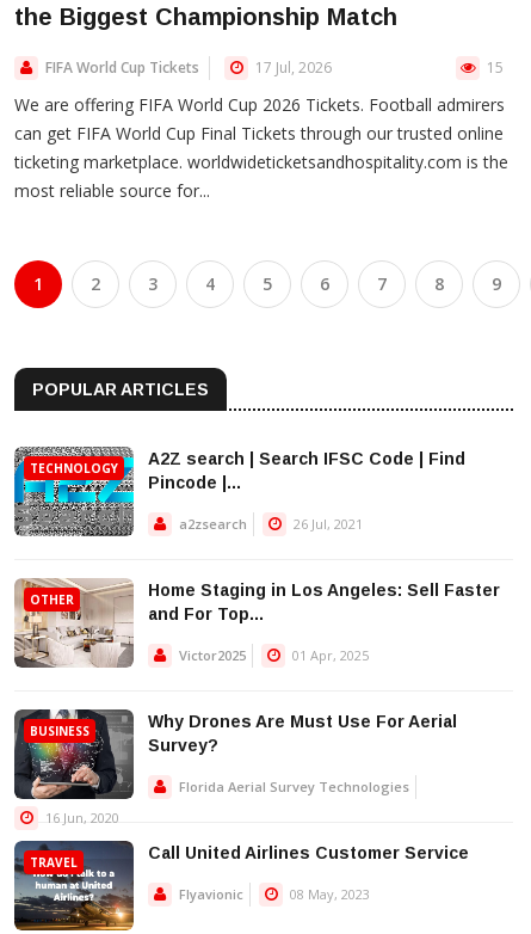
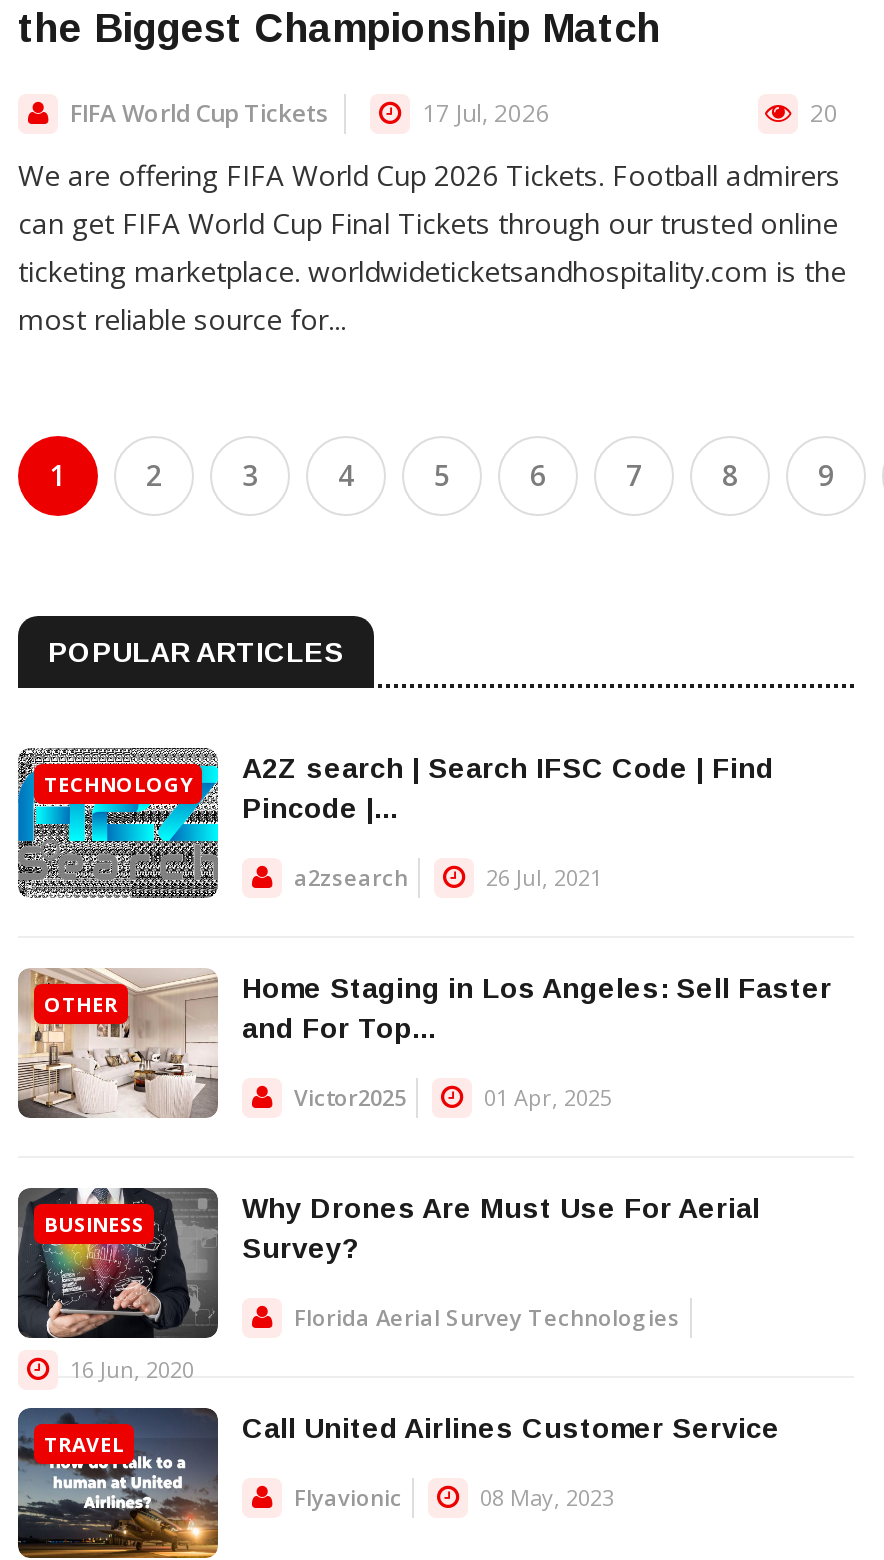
[483,57,504,78] 15 -> [804,96,838,130] 20

